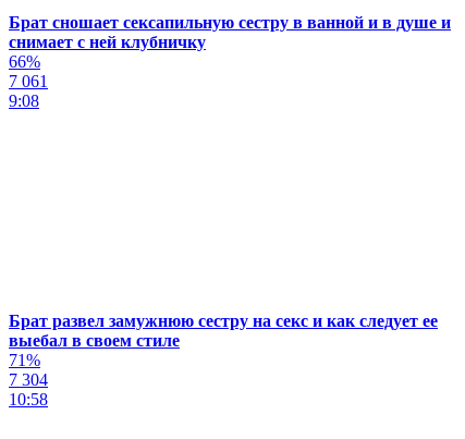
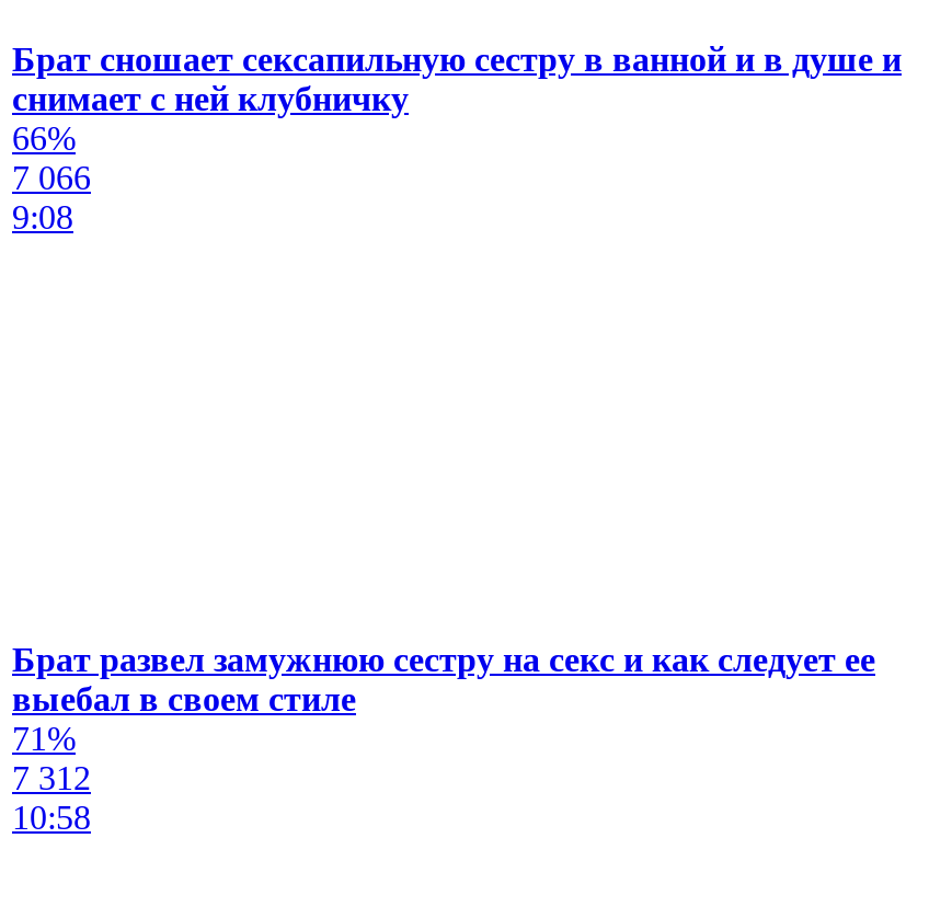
[9,72,48,90] 7 061 -> [12,159,91,196] 7 066
[9,370,48,389] 7 304 -> [12,759,91,796] 7 312

